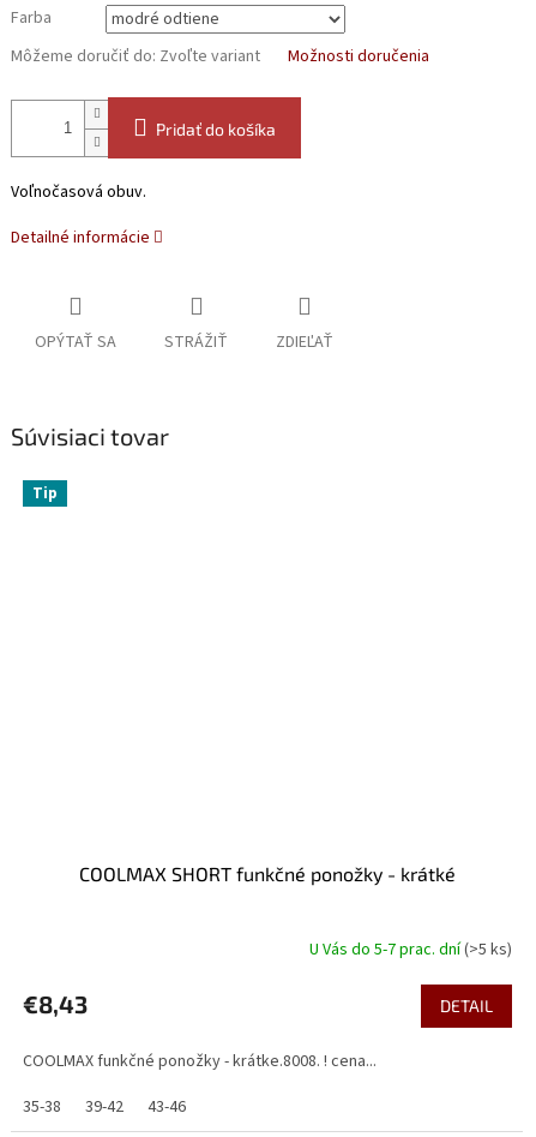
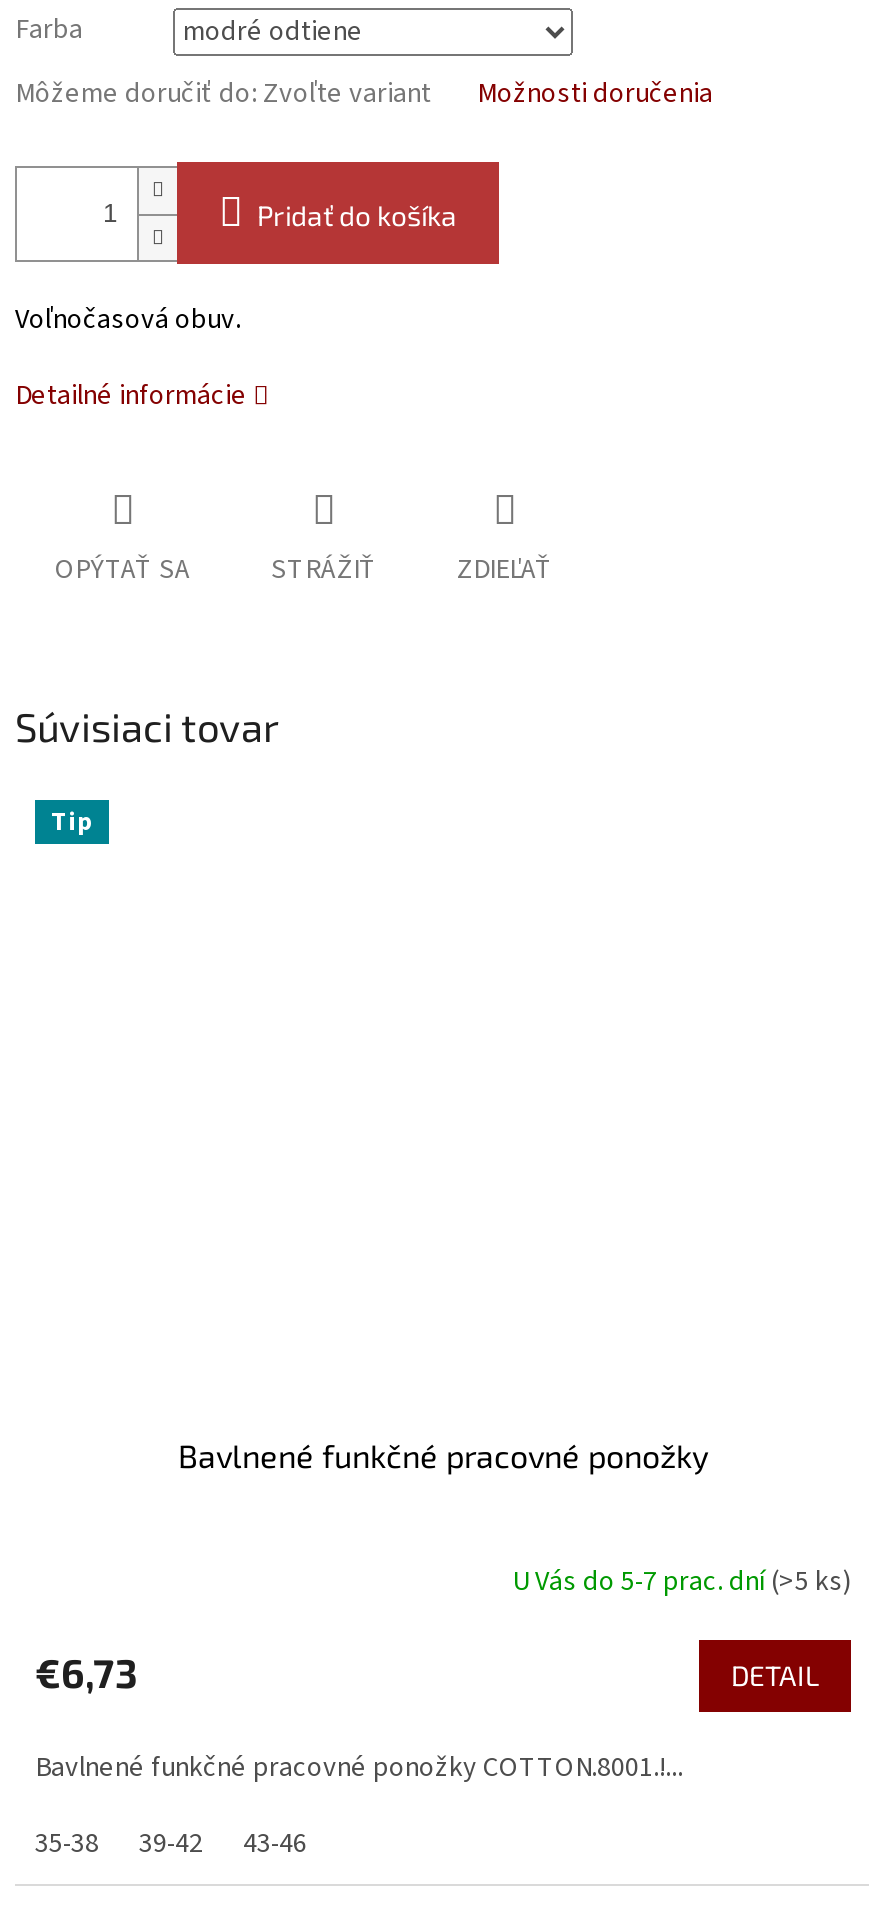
[79,862,456,885] COOLMAX SHORT funkčné ponožky - krátké -> [178,1436,708,1474] Bavlnené funkčné pracovné ponožky
[23,989,88,1018] €8,43 -> [35,1648,137,1696] €6,73
[23,1049,377,1073] COOLMAX funkčné ponožky - krátke.8008. ! cena... -> [35,1748,683,1788] Bavlnené funkčné pracovné ponožky COTTON.8001.!...

